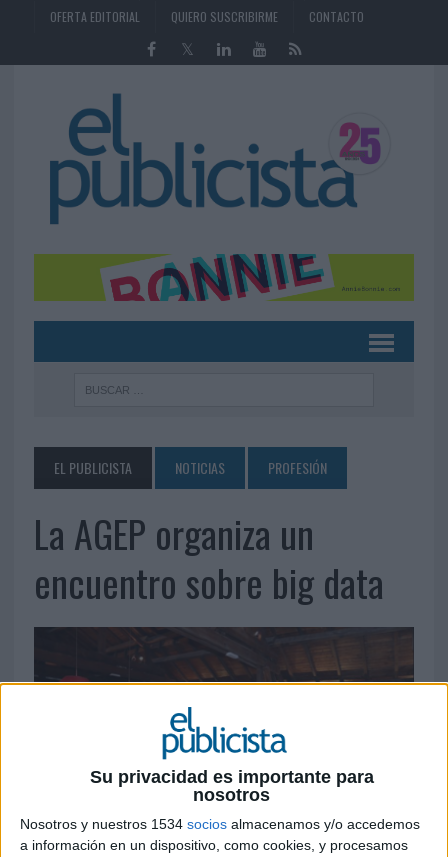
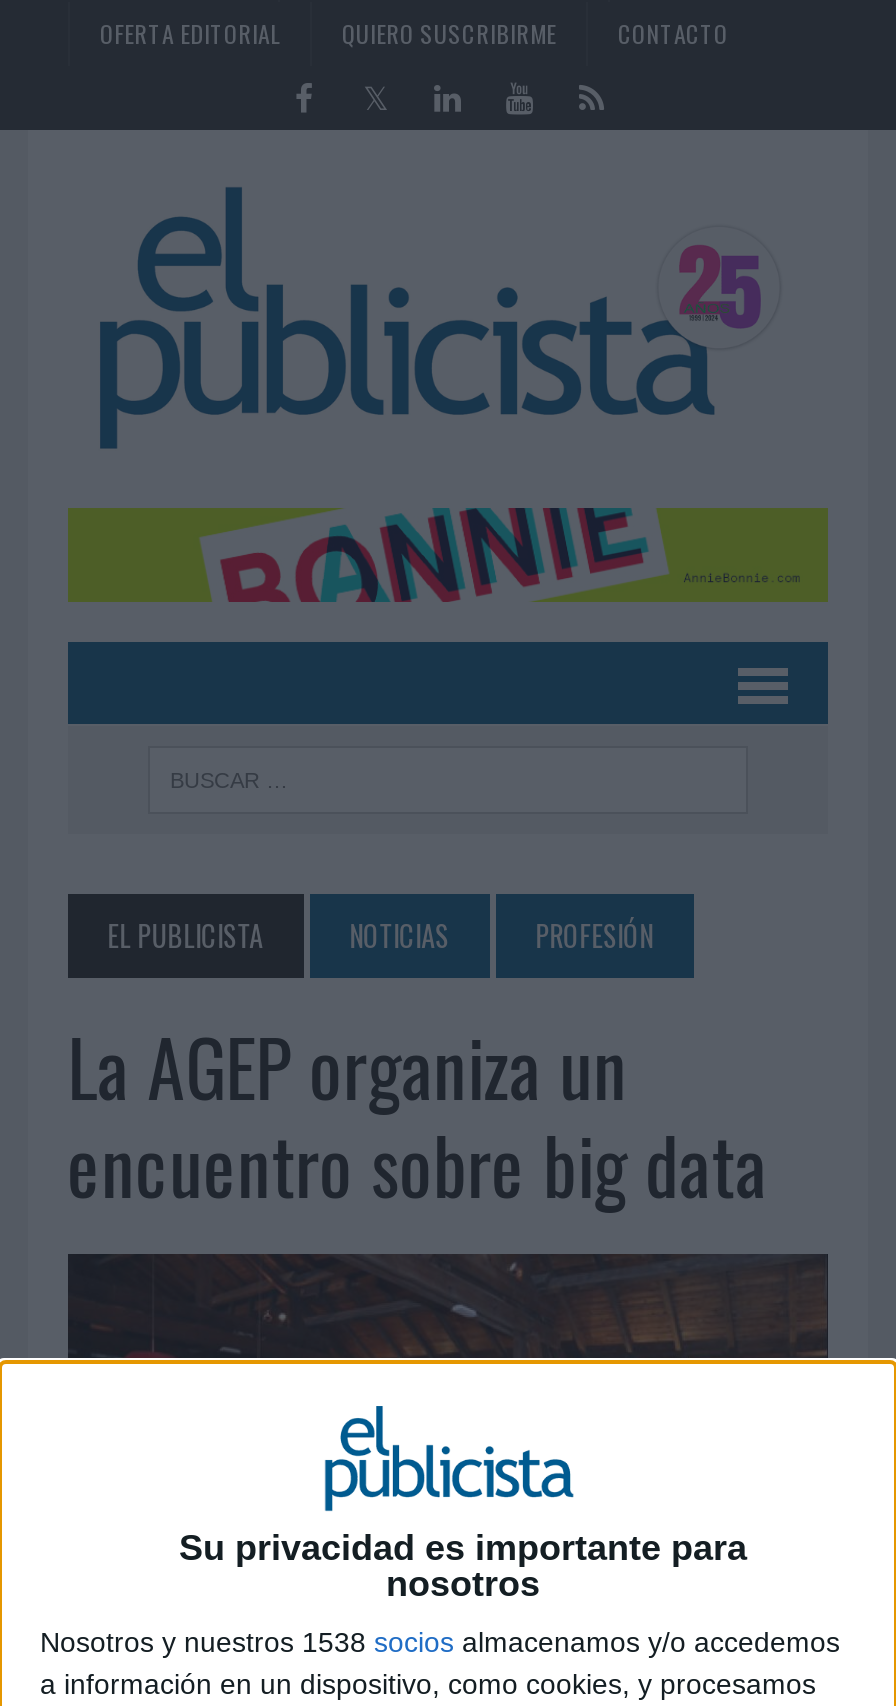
[20,816,420,832] Nosotros y nuestros 1534 socios almacenamos y/o accedemos -> [40,1625,840,1657] Nosotros y nuestros 1538 socios almacenamos y/o accedemos

